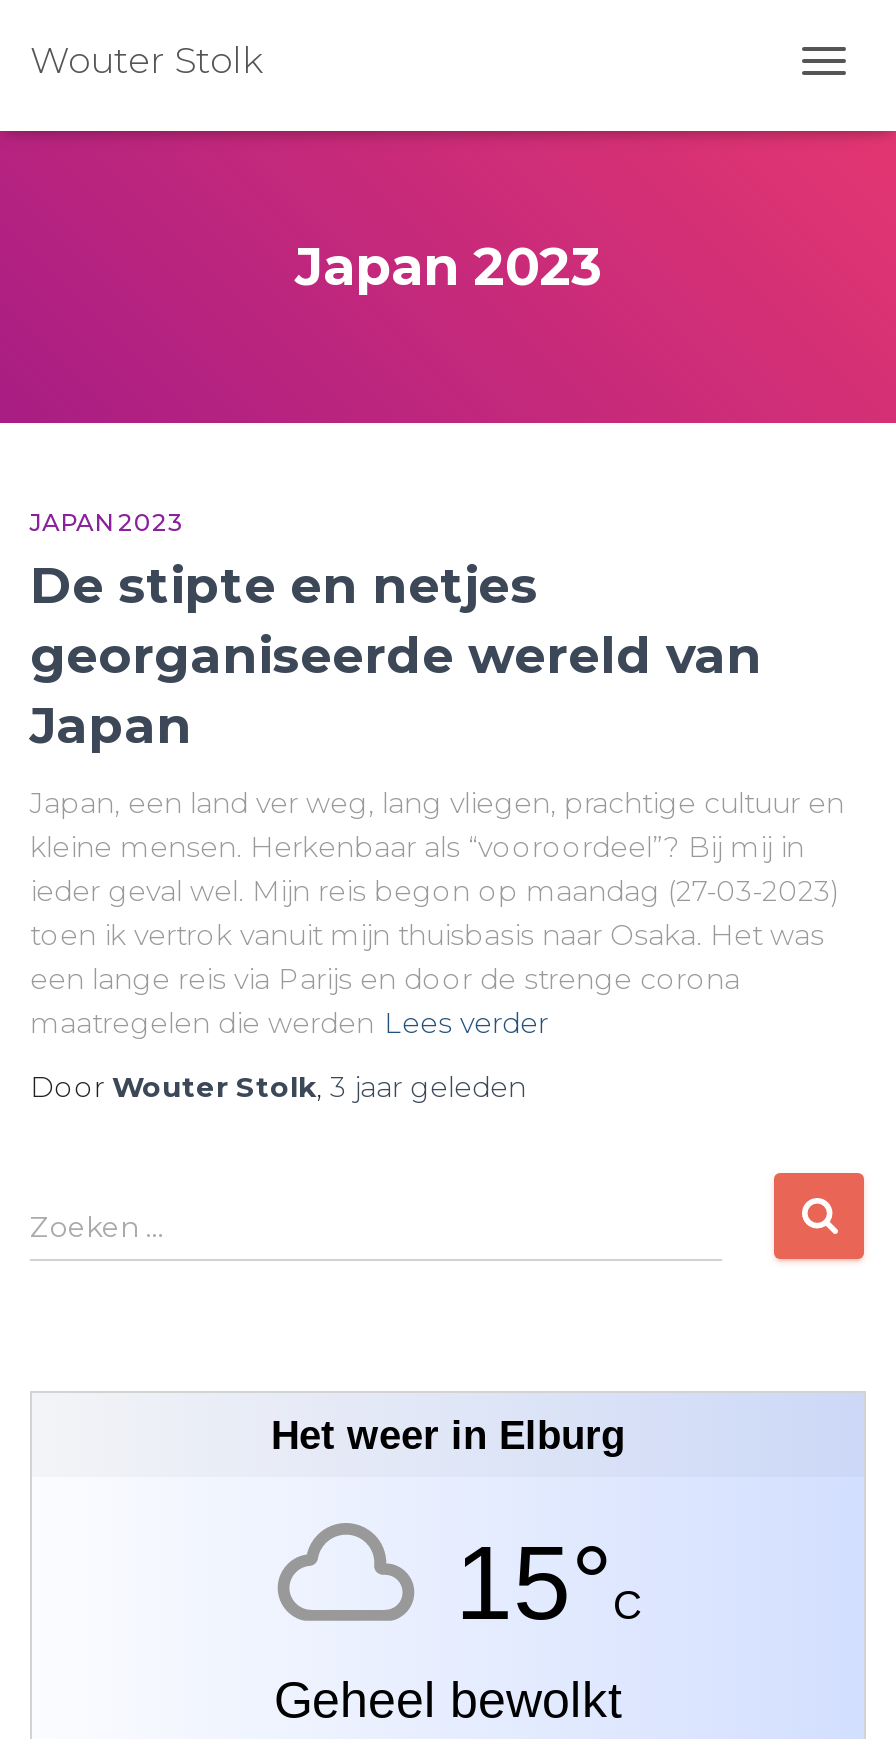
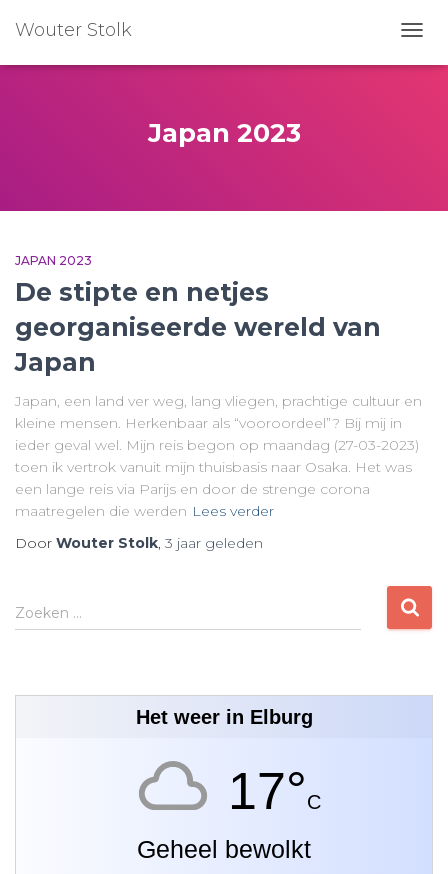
[455,1525,641,1641] 15°C -> [227,762,320,820] 17°C

